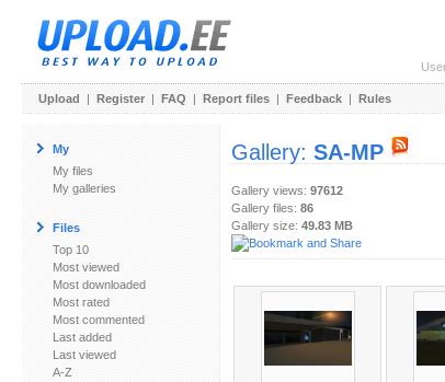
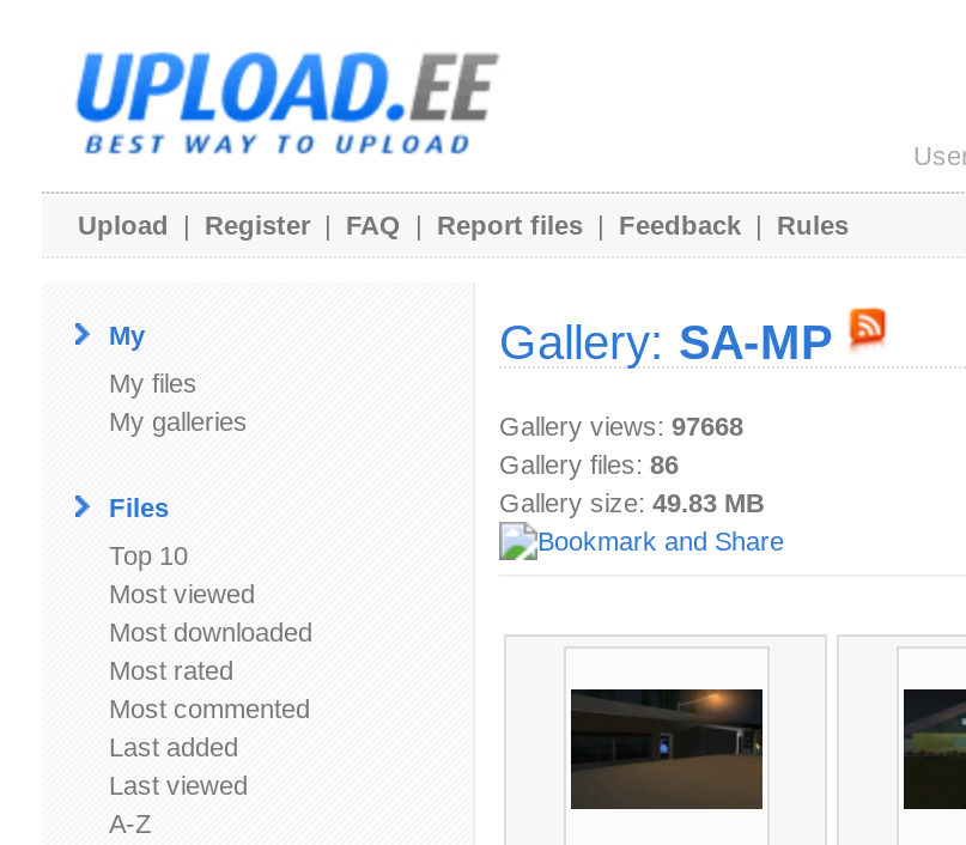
[231,184,343,197] Gallery views: 97612 -> [499,412,743,440] Gallery views: 97668

